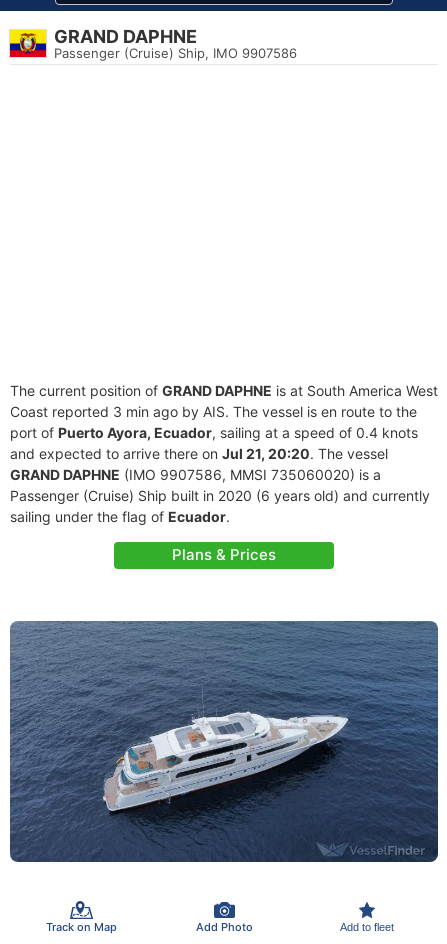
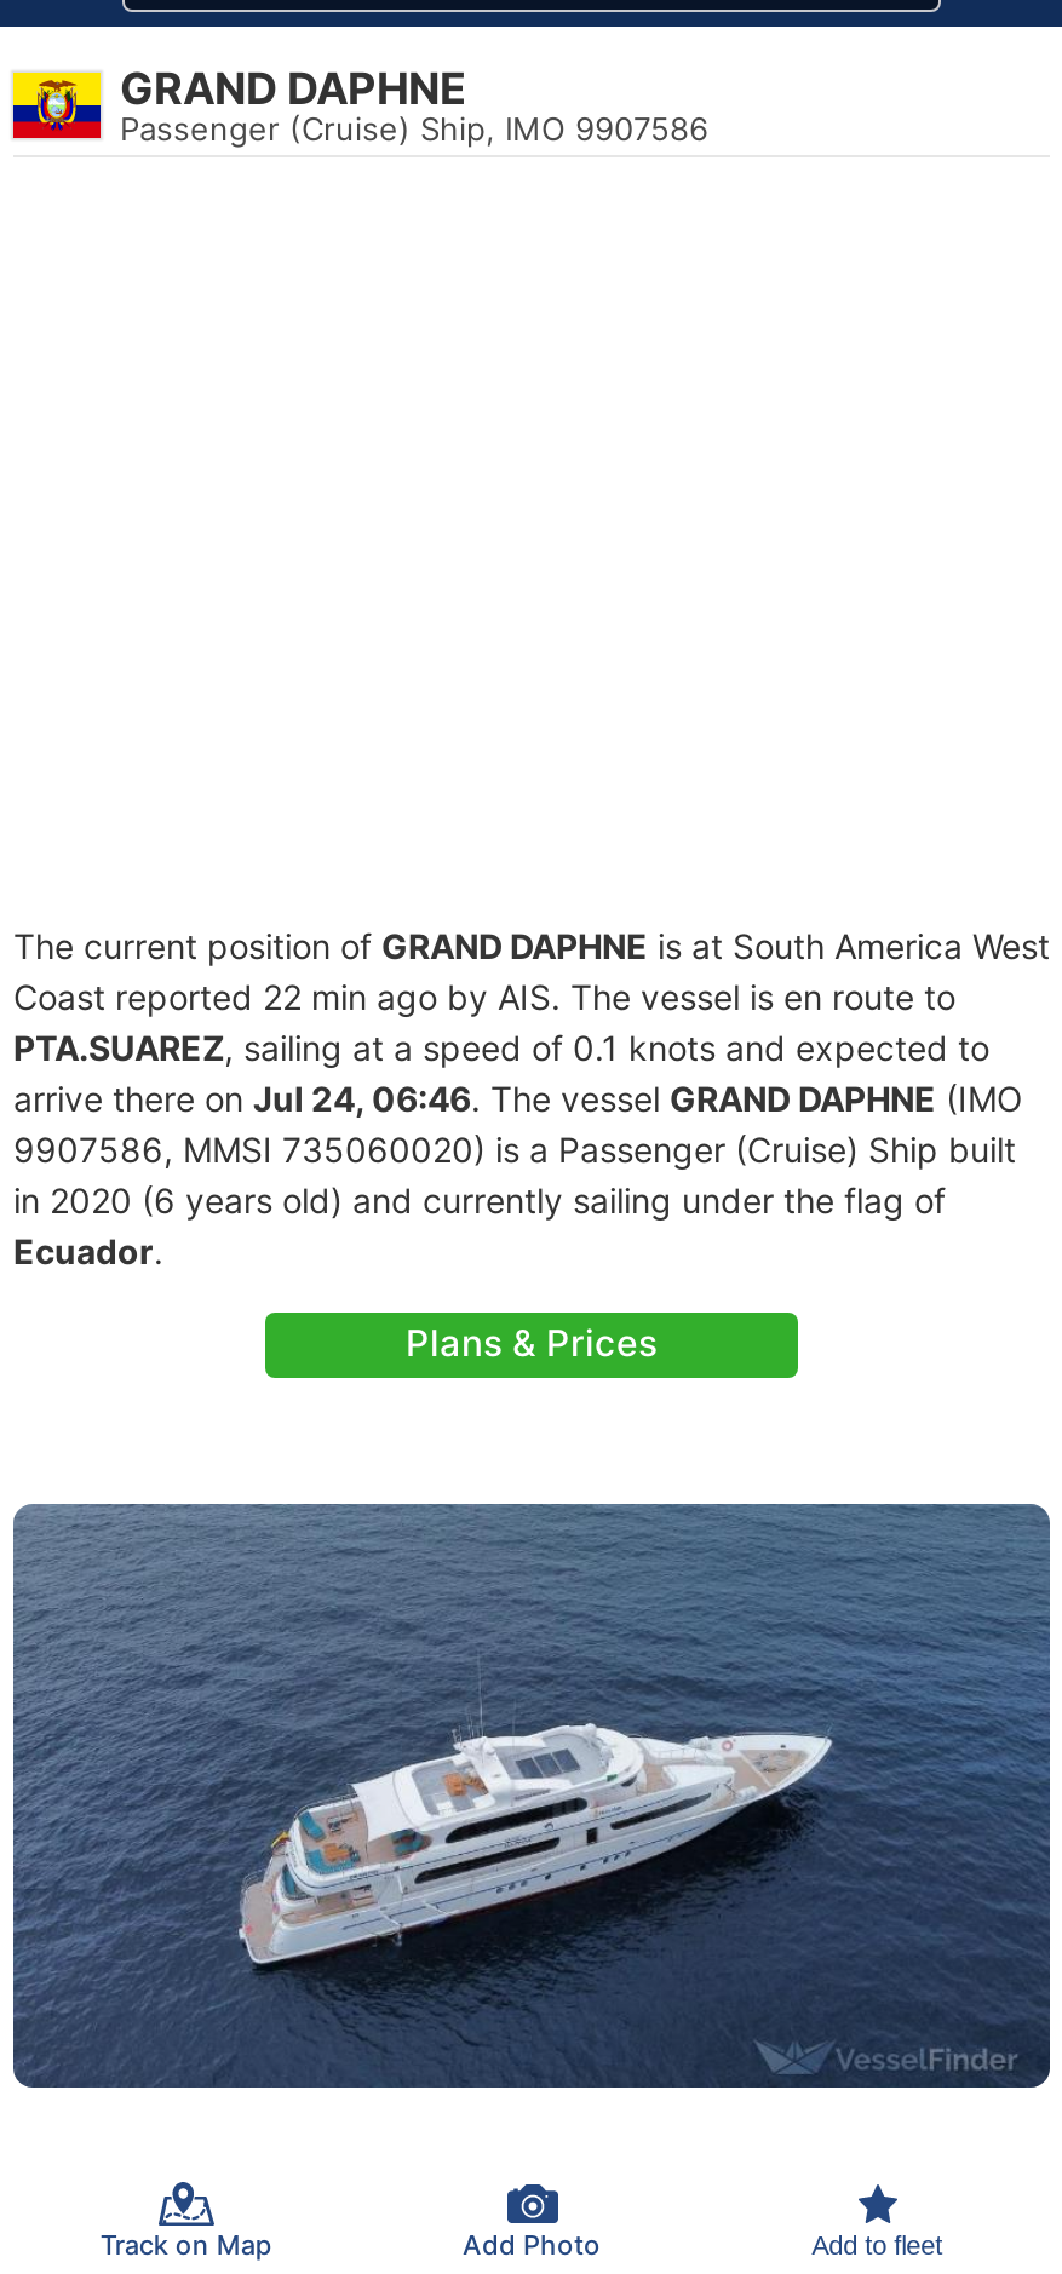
[10,403,430,525] Coast reported 3 min ago by AIS. The vessel is en route to the | port of Puerto Ayora, Ecuador, sailing at a speed of 0.4 knots | and expected to arrive there on Jul 21, 20:20. The vessel | GRAND DAPHNE (IMO 9907586, MMSI 735060020) is a | Passenger (Cruise) Ship built in 2020 (6 years old) and currently | sailing under the flag of Ecuador. -> [13,976,1023,1271] Coast reported 22 min ago by AIS. The vessel is en route to | PTA.SUAREZ, sailing at a speed of 0.1 knots and expected to | arrive there on Jul 24, 06:46. The vessel GRAND DAPHNE (IMO | 9907586, MMSI 735060020) is a Passenger (Cruise) Ship built | in 2020 (6 years old) and currently sailing under the flag of | Ecuador.

